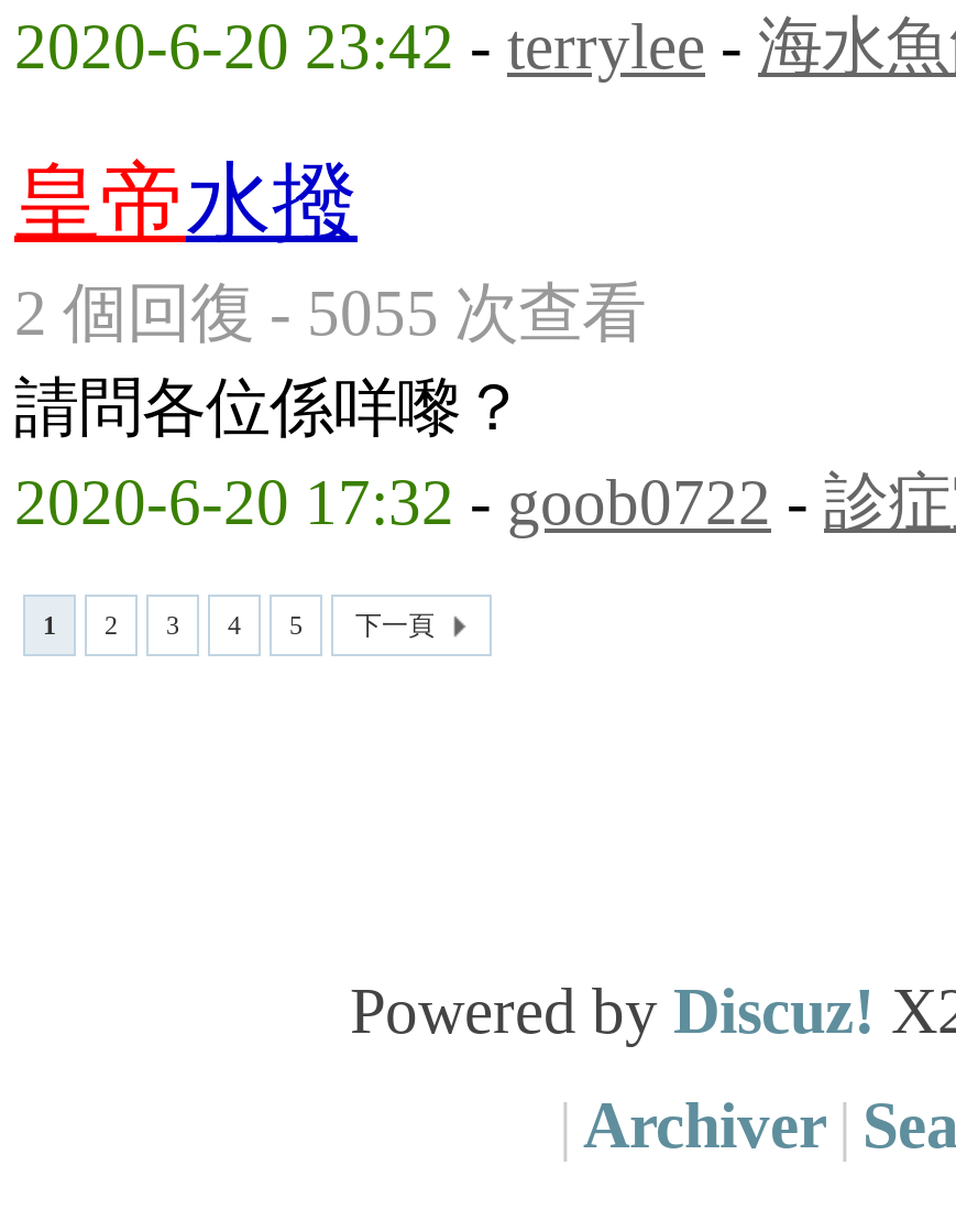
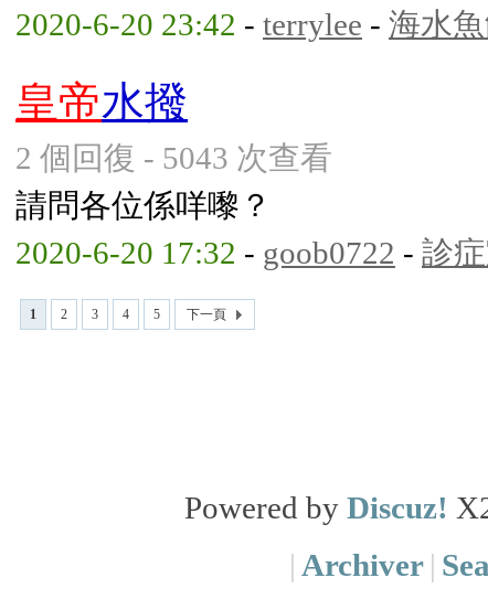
[14,277,646,348] 2 個回復 - 5055 次查看 -> [15,140,332,175] 2 個回復 - 5043 次查看

